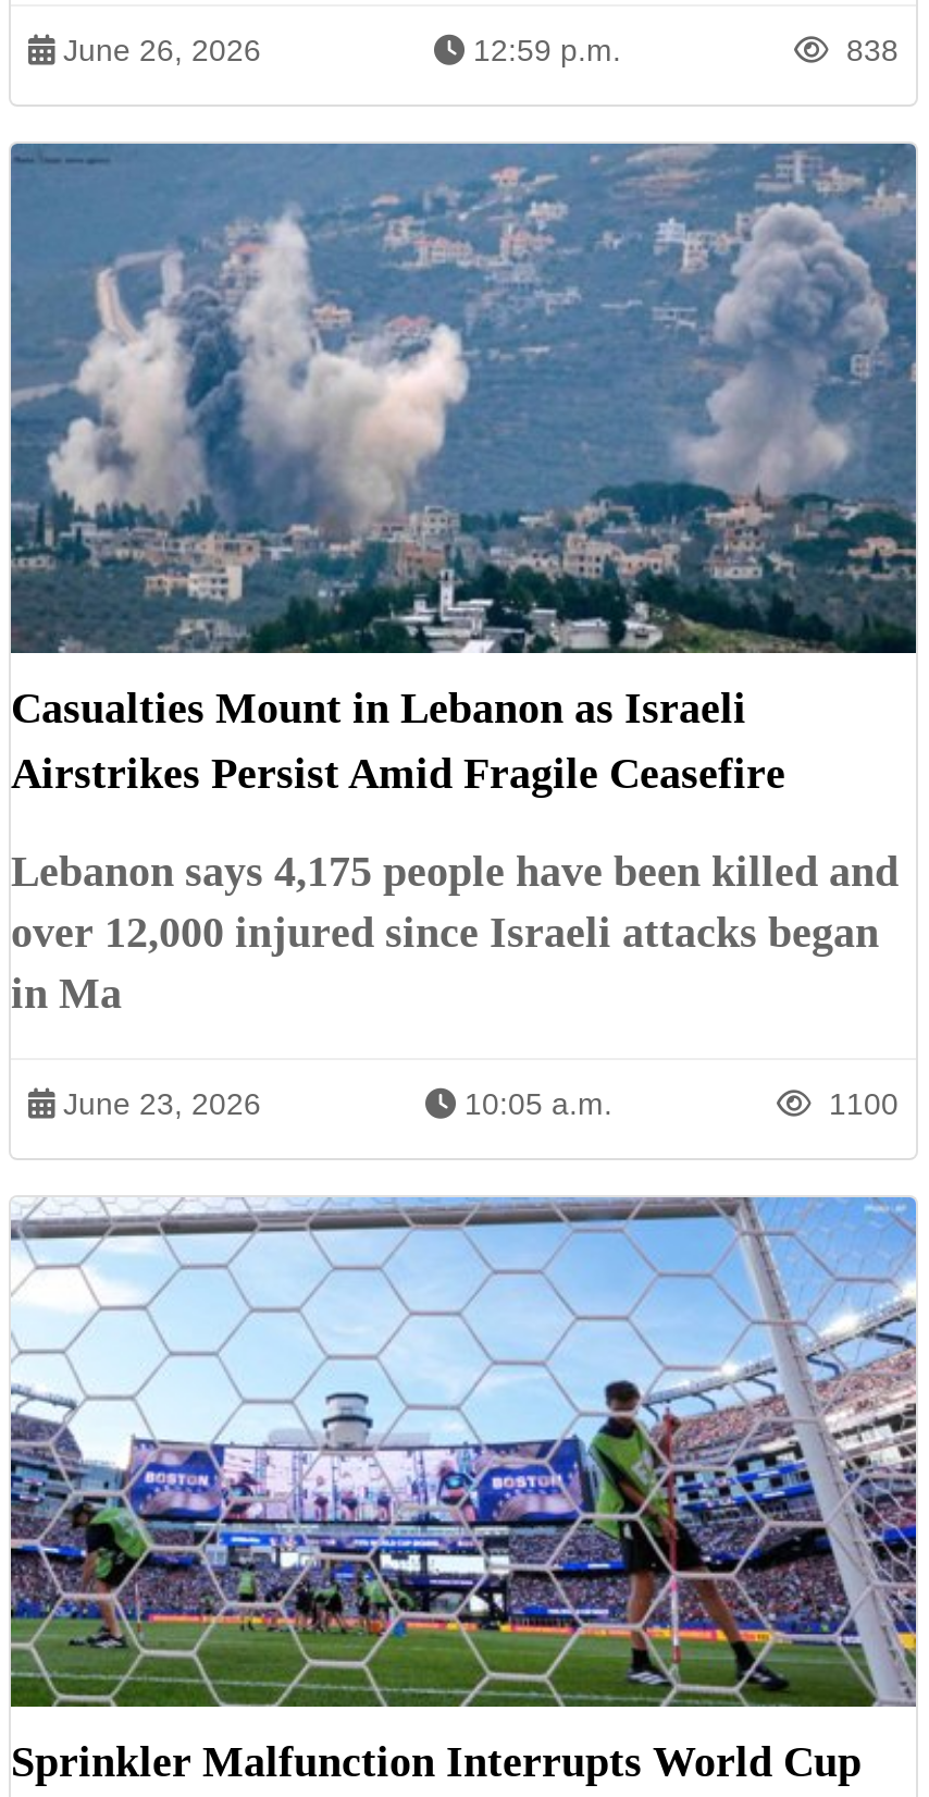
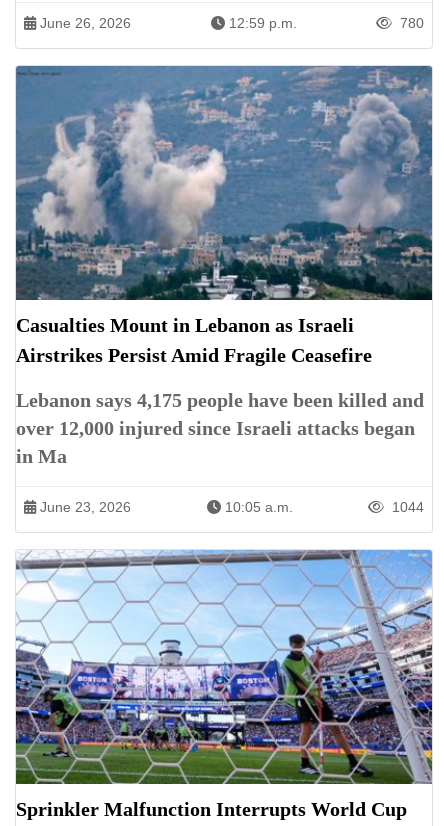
[846,33,899,68] 838 -> [400,15,424,31] 780
[829,1087,899,1122] 1100 -> [392,499,424,515] 1044

